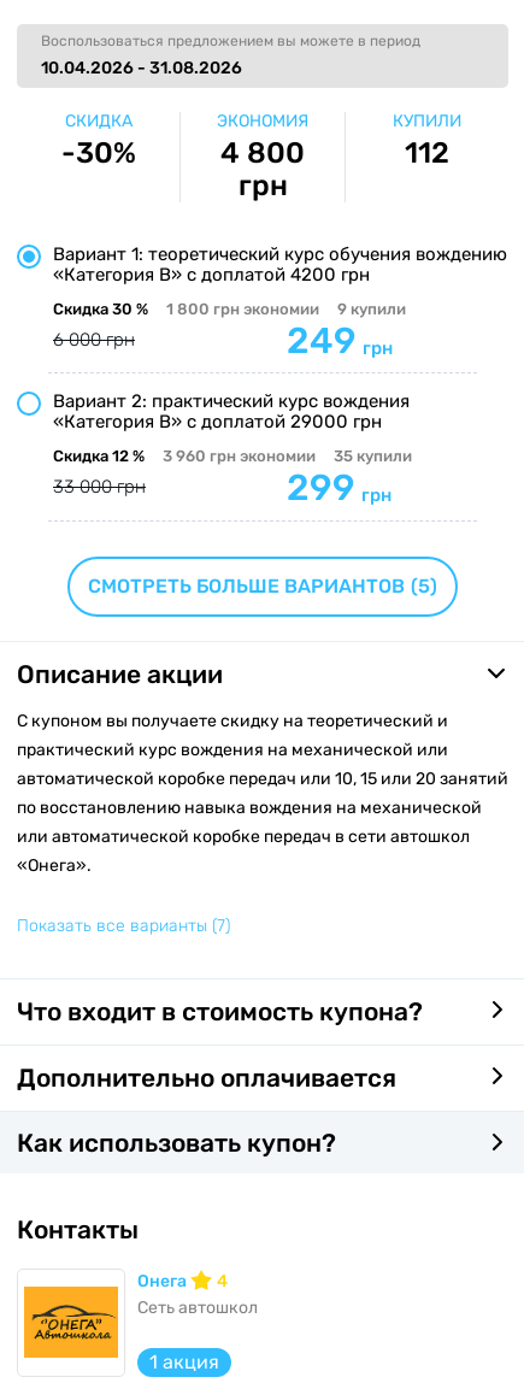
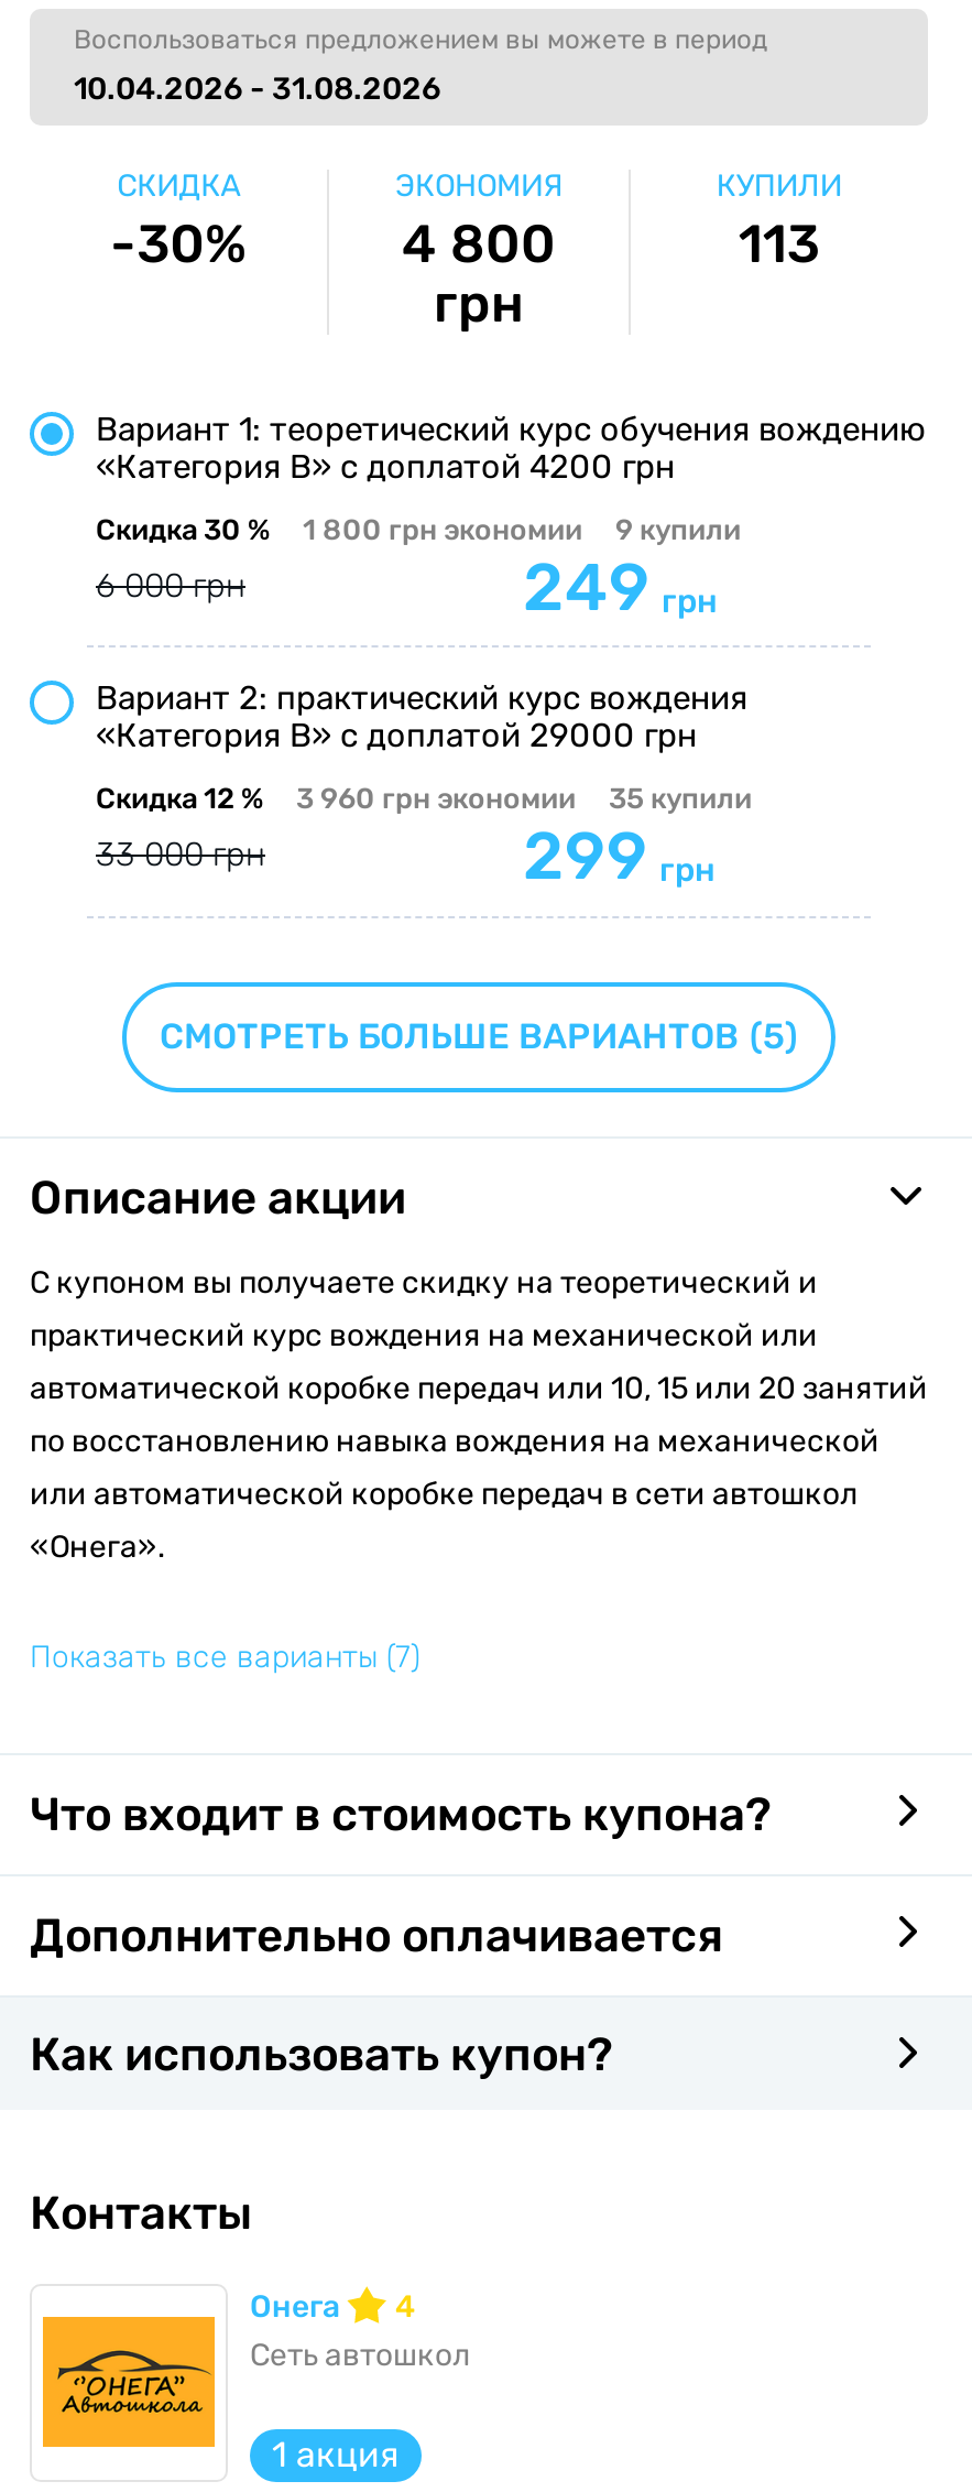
[405,136,449,170] 112 -> [738,213,820,275] 113

